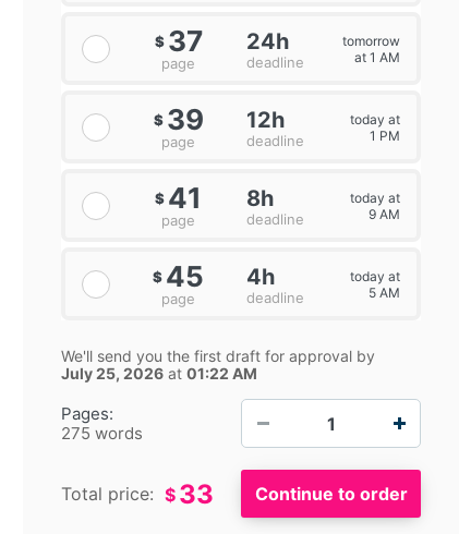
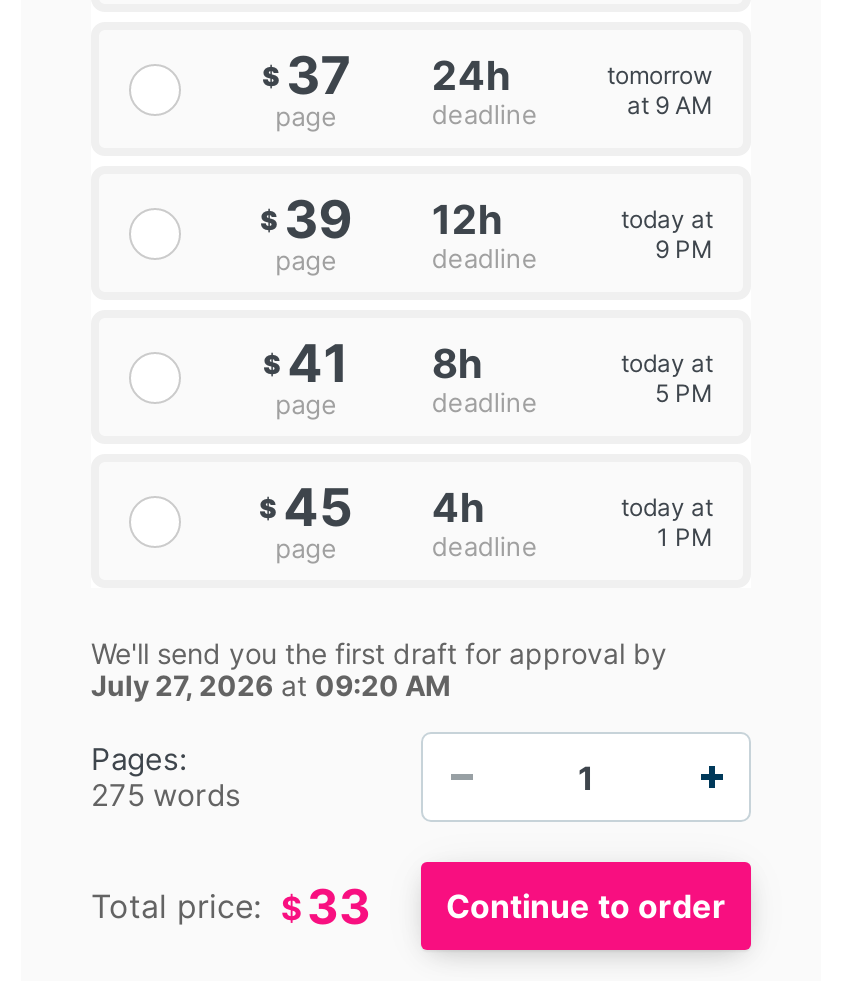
[354,49,400,65] at 1 AM -> [627,89,713,119] at 9 AM
[370,127,400,144] 1 PM -> [655,233,713,263] 9 PM
[369,206,400,222] 9 AM -> [655,377,713,407] 5 PM
[369,284,400,300] 5 AM -> [657,521,713,551] 1 PM
[61,364,257,383] July 25, 2026 at 01:22 AM -> [91,668,451,702] July 27, 2026 at 09:20 AM

